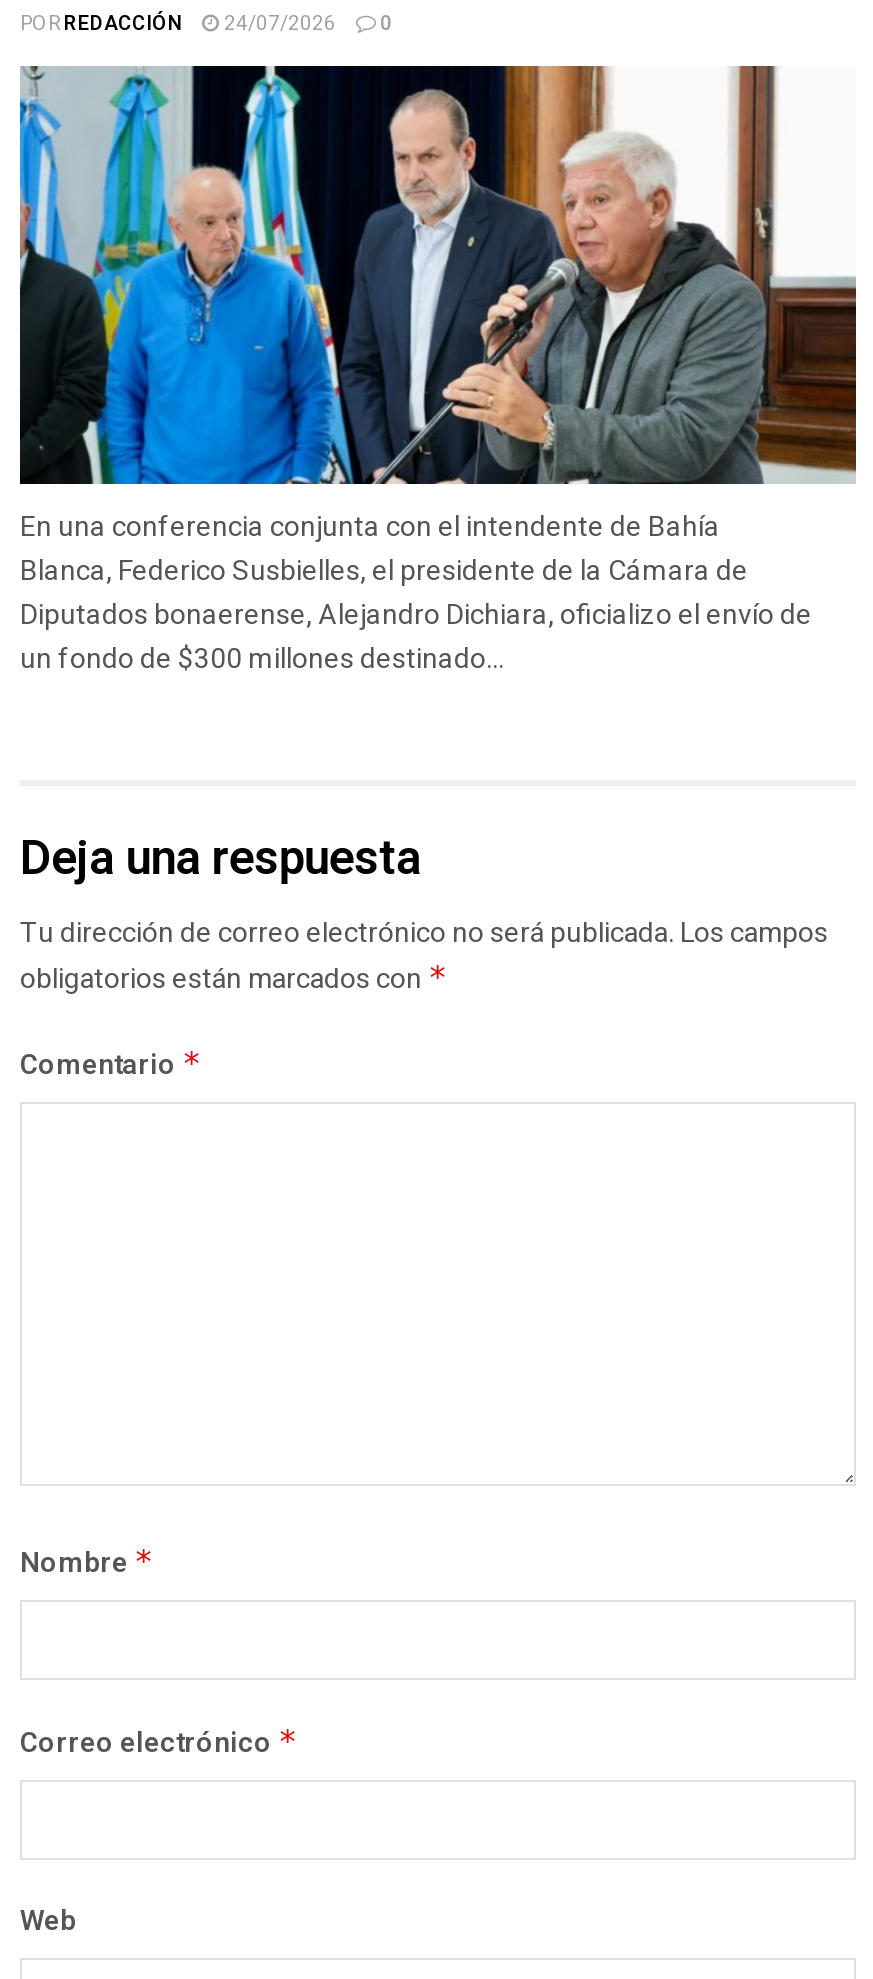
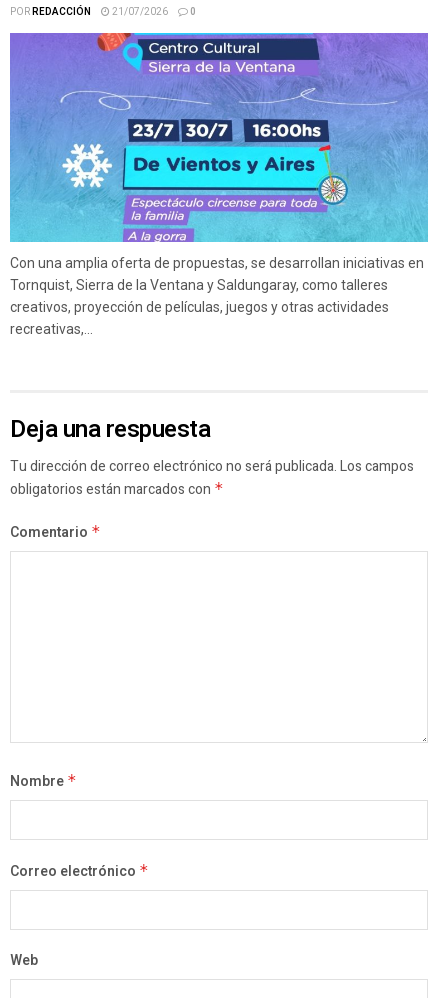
[220,9,336,37] 24/07/2026 -> [110,4,168,18] 21/07/2026
[18,64,858,673] [image] | En una conferencia conjunta con el intendente de Bahía | Blanca, Federico Susbielles, el presidente de la Cámara de | Diputados bonaerense, Alejandro Dichiara, oficializo el envío de | un fondo de $300 millones destinado... -> [9,32,429,336] [image] | Con una amplia oferta de propuestas, se desarrollan iniciativas en | Tornquist, Sierra de la Ventana y Saldungaray, como talleres | creativos, proyección de películas, juegos y otras actividades | recreativas,...

